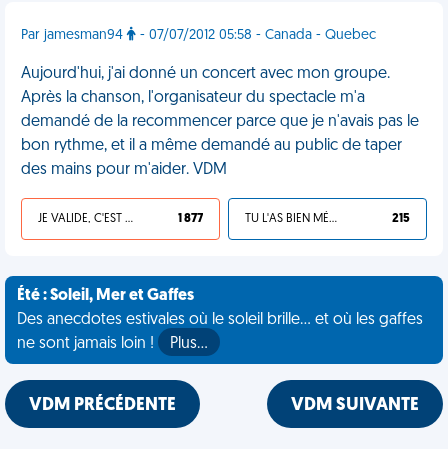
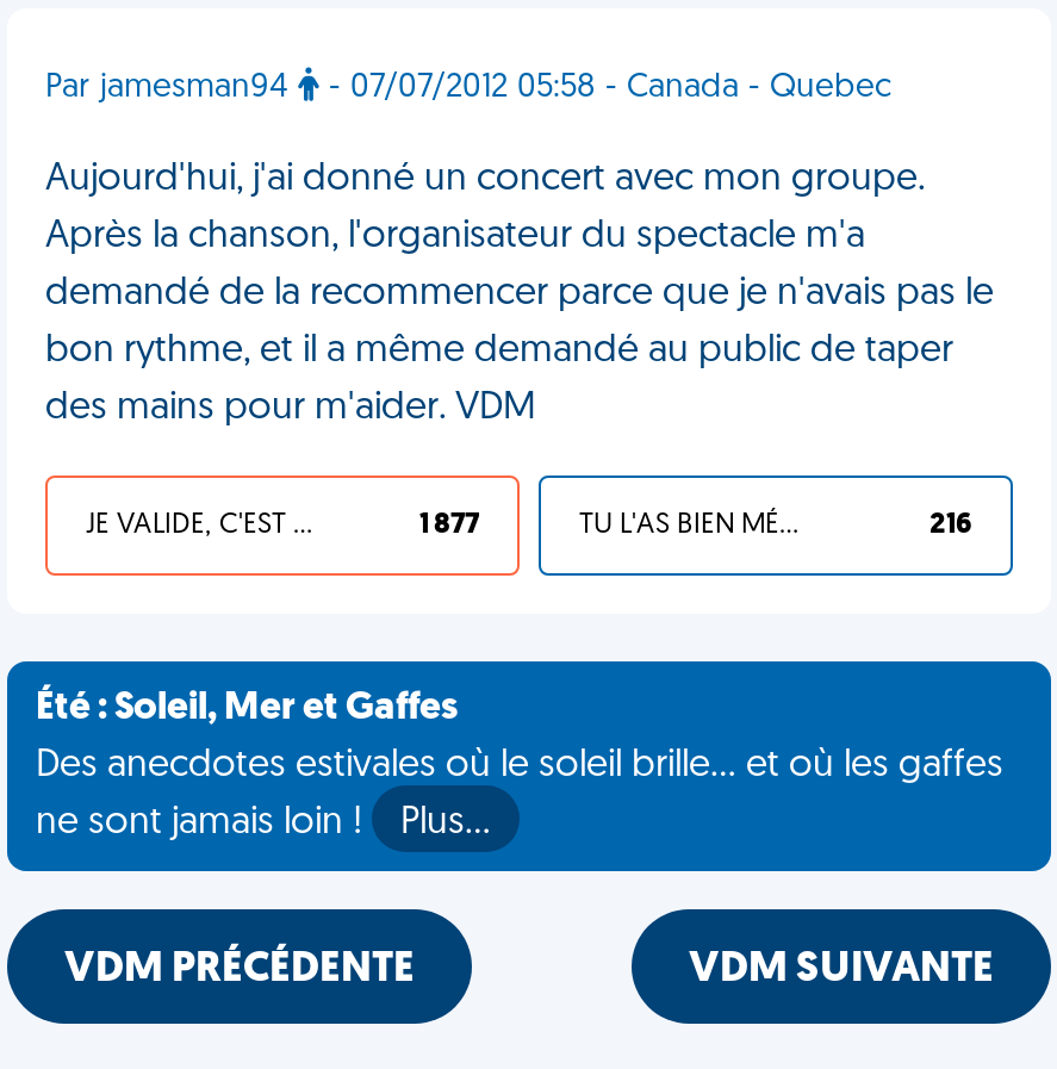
[392,213,410,225] 215 -> [929,511,972,540] 216

